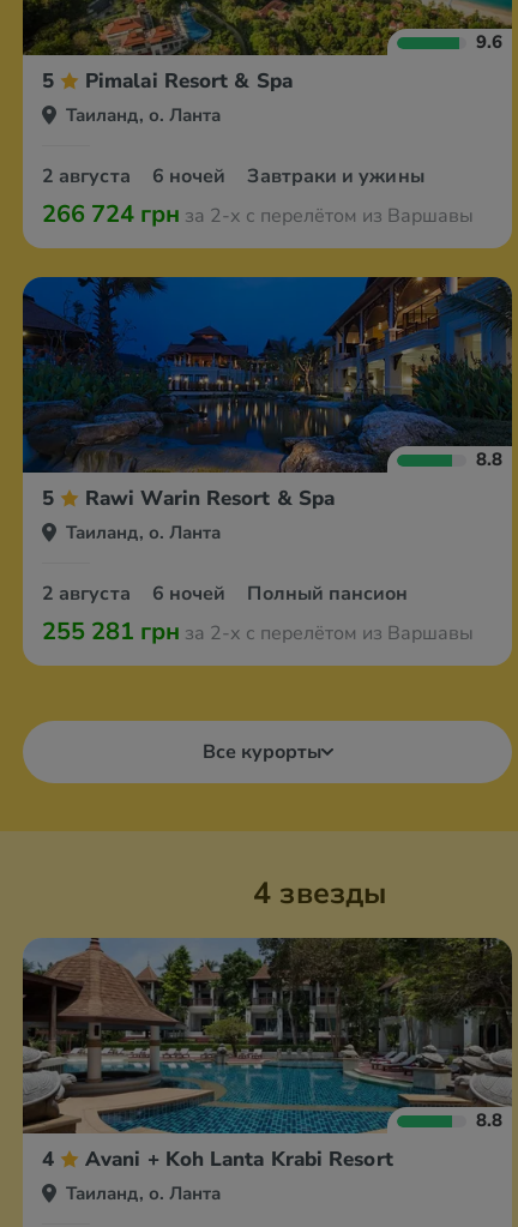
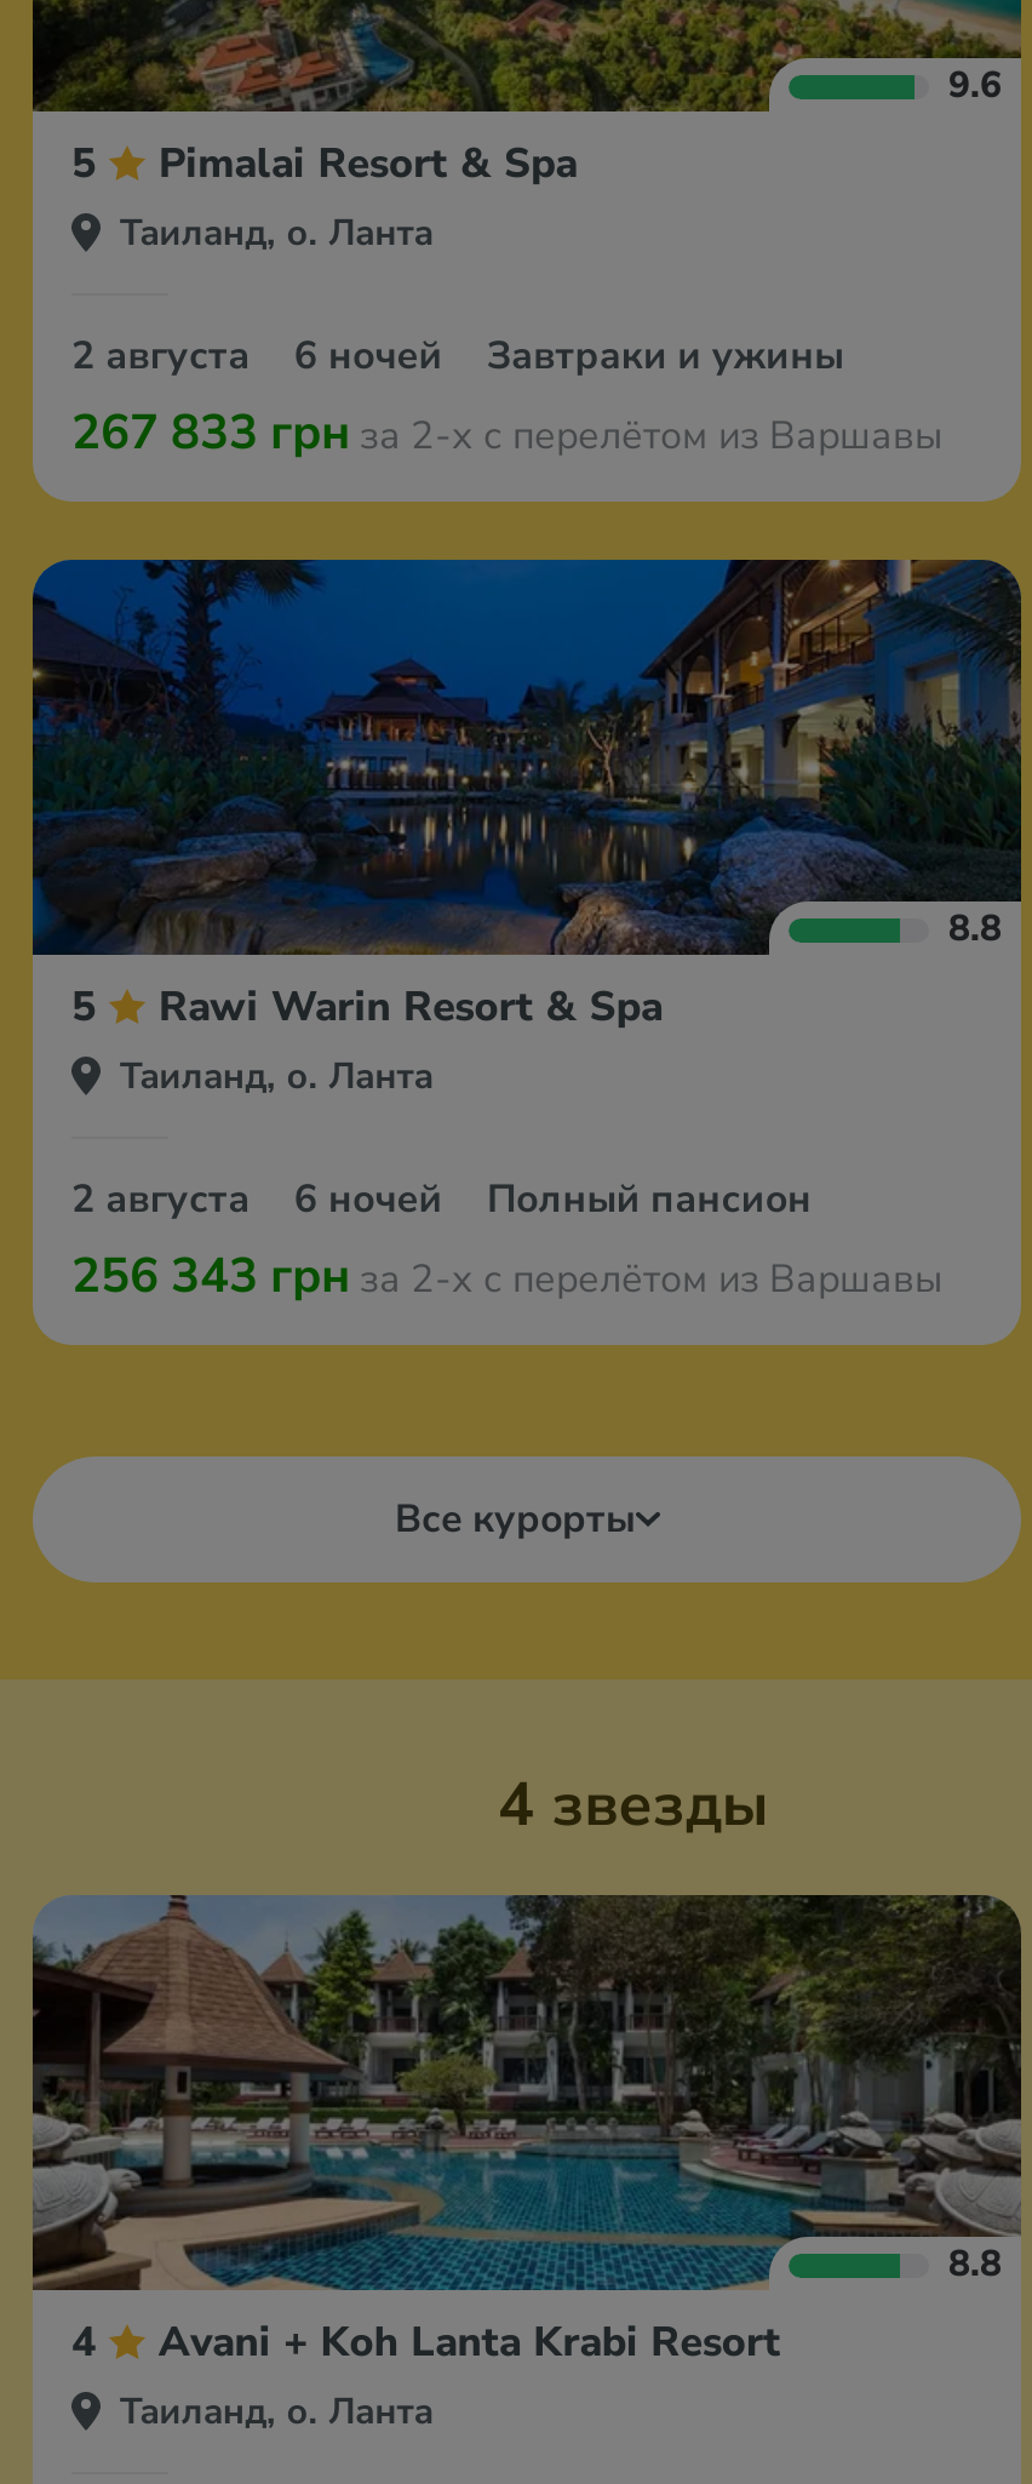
[42,198,474,230] 266 724 грн за 2-х с перелётом из Варшавы -> [71,400,944,465] 267 833 грн за 2-х с перелётом из Варшавы
[42,615,474,648] 255 281 грн за 2-х с перелётом из Варшавы -> [71,1243,944,1309] 256 343 грн за 2-х с перелётом из Варшавы

